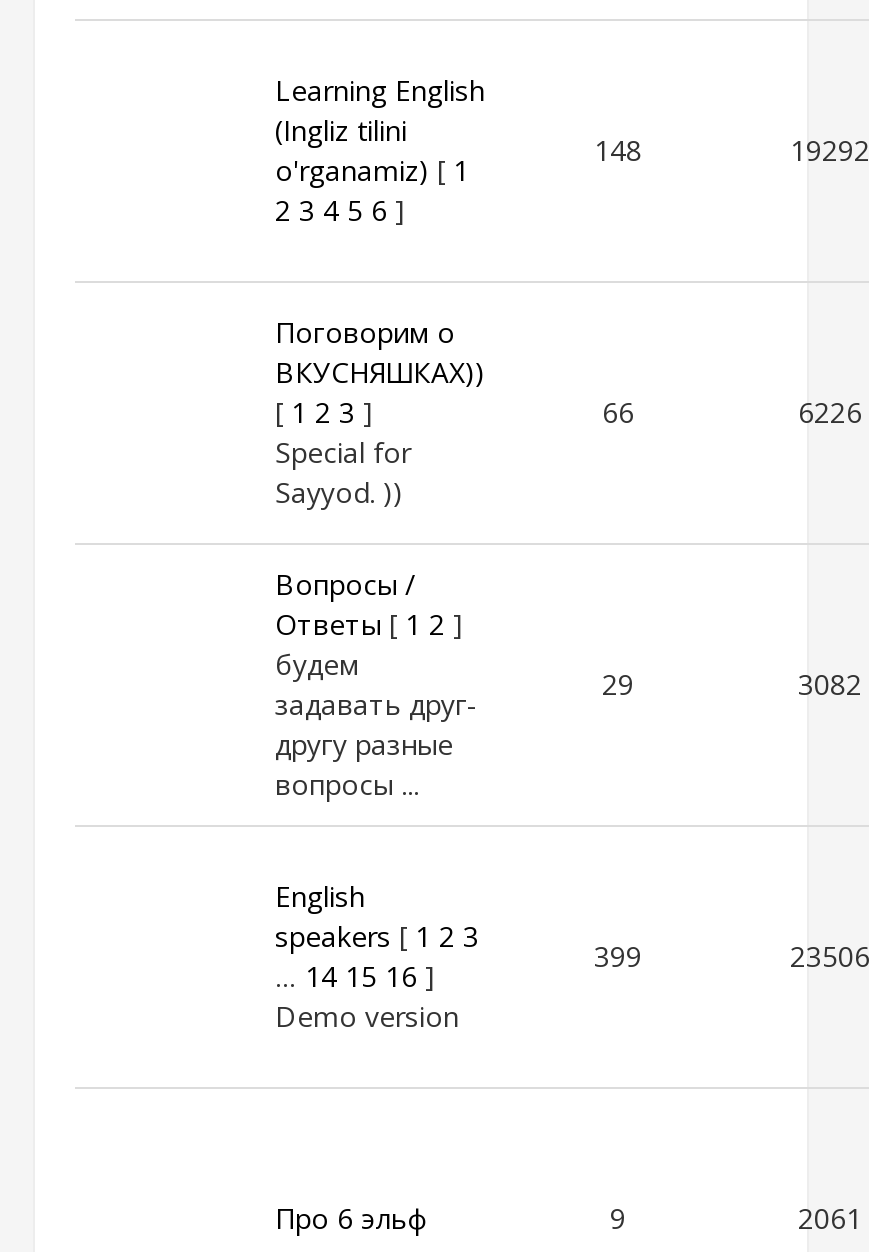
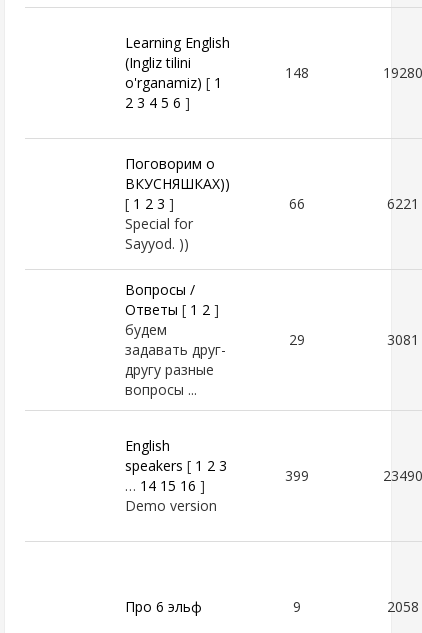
[790,131,869,169] 19292 -> [382,63,422,82] 19280
[798,393,862,431] 6226 -> [386,194,418,213] 6221
[798,665,862,703] 3082 -> [386,330,418,349] 3081
[790,937,869,975] 23506 -> [382,466,422,485] 23490
[798,1199,862,1237] 2061 -> [386,597,418,616] 2058

